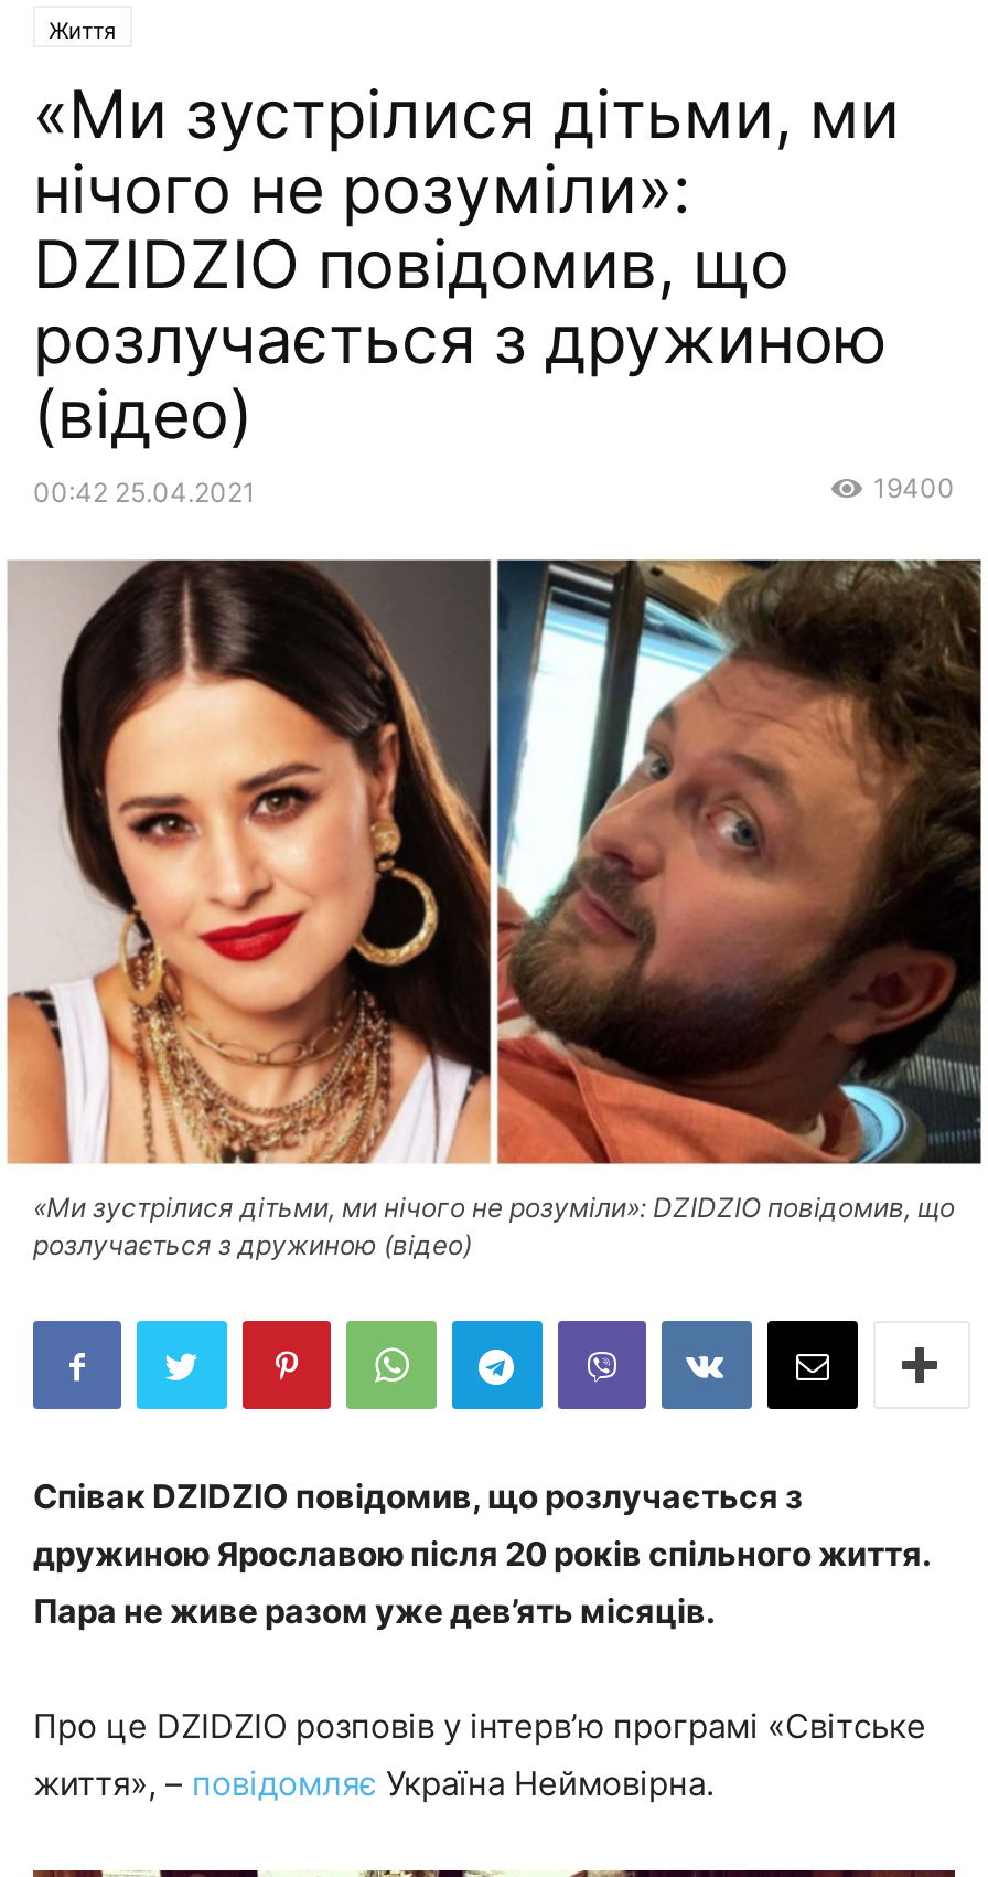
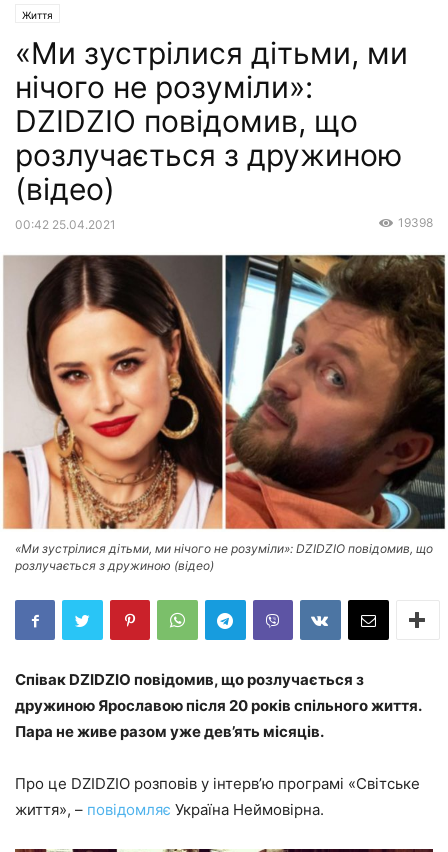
[873,471,955,504] 19400 -> [398,215,433,230] 19398

